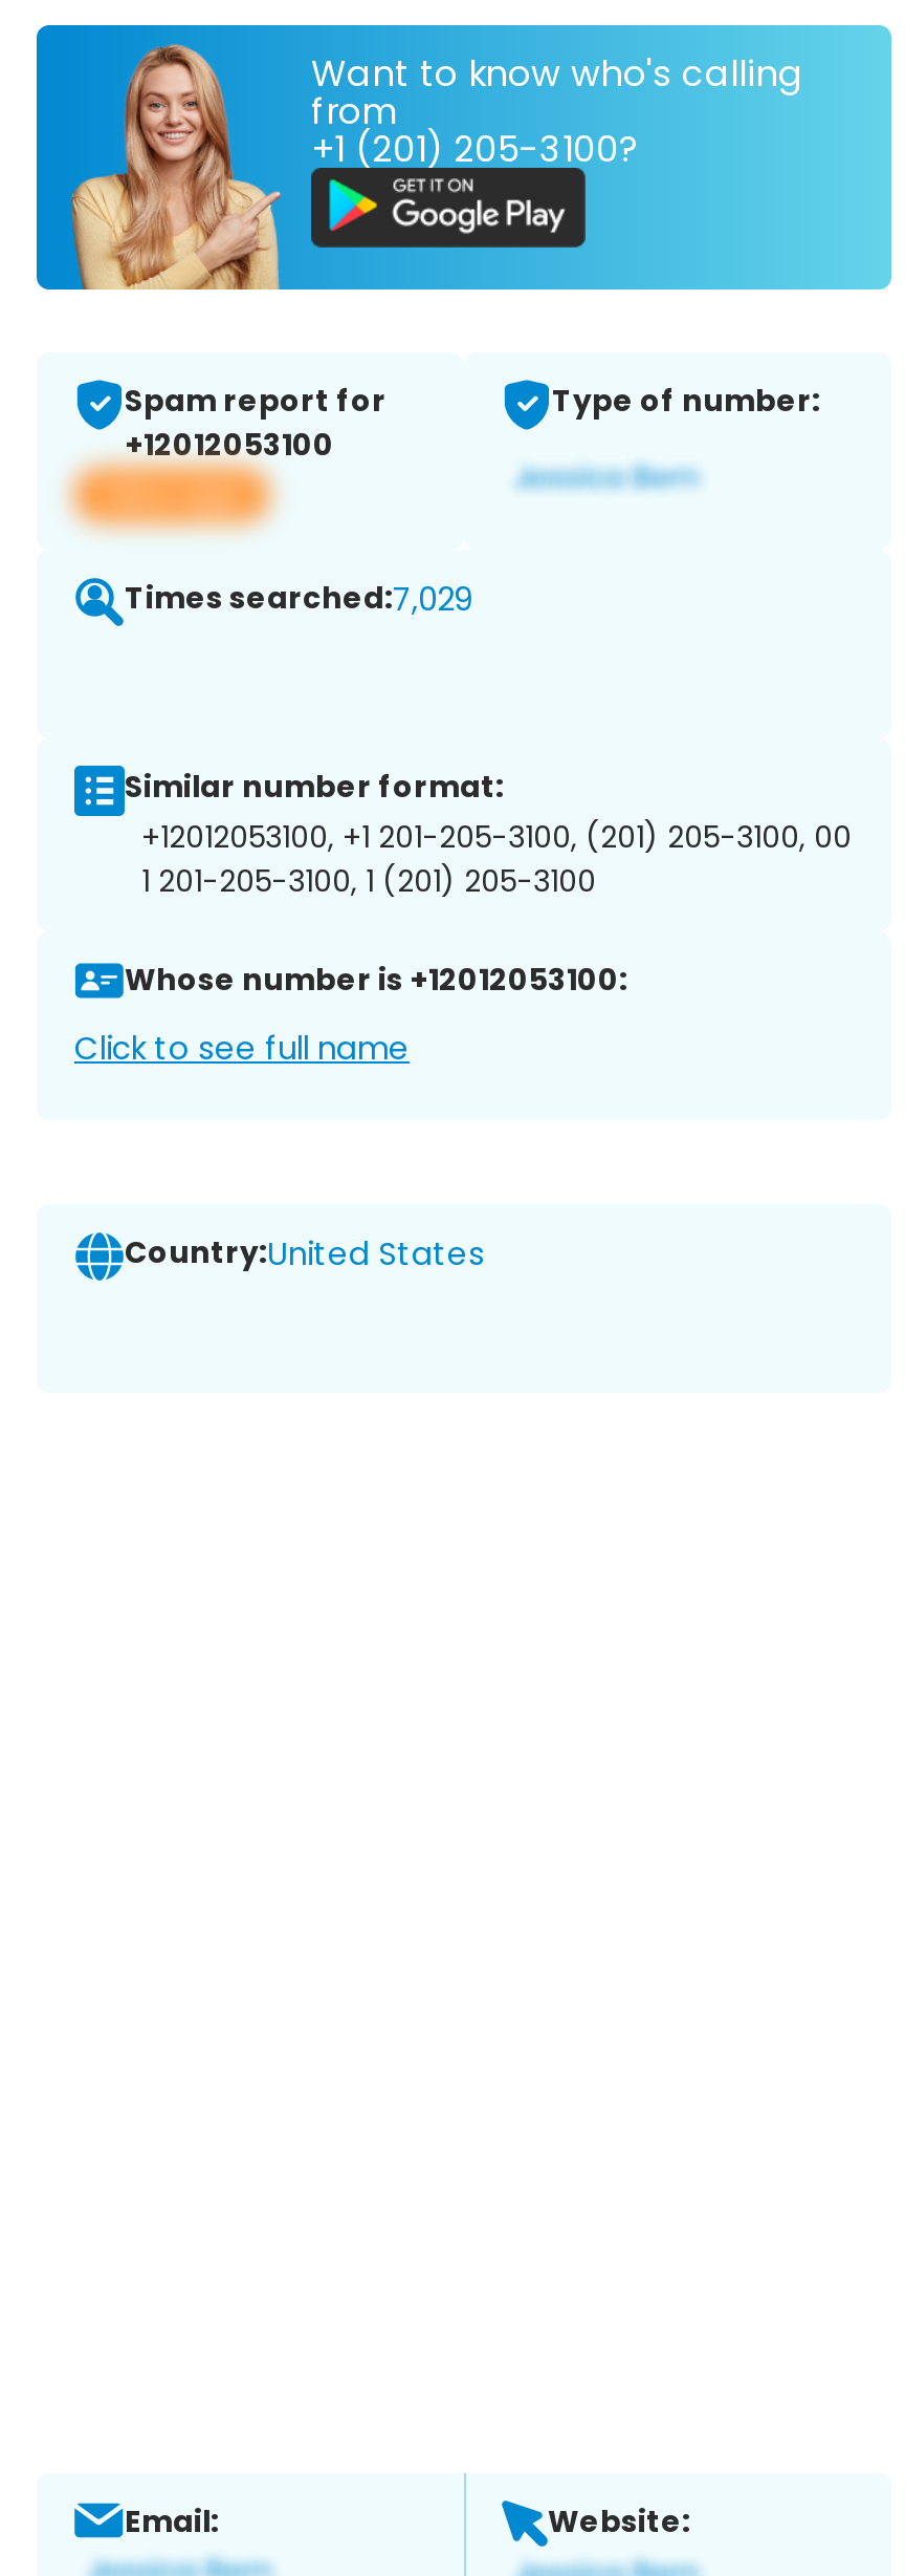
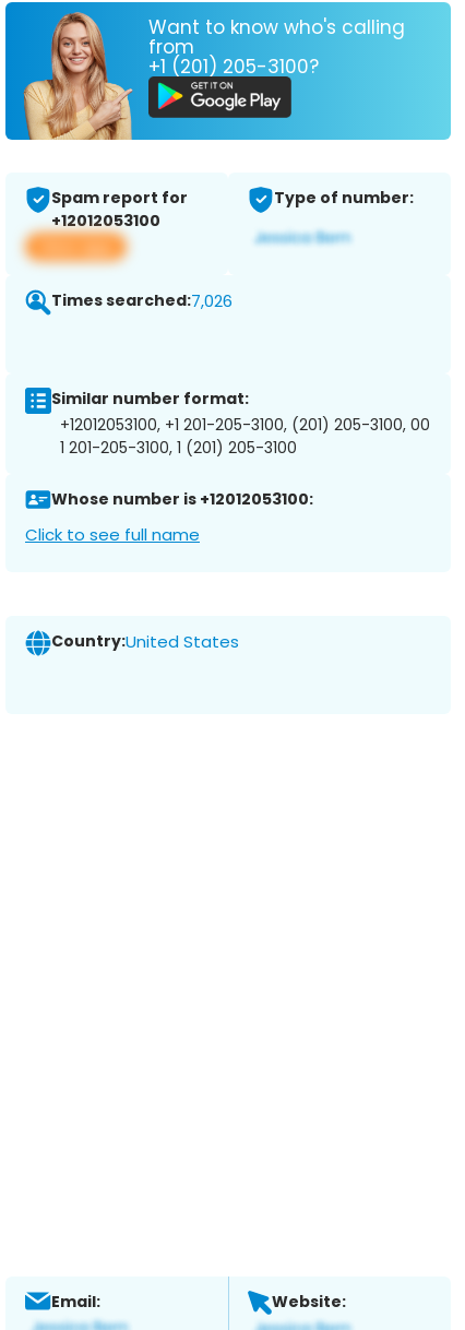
[125,577,472,621] Times searched:7,029 -> [51,289,233,312] Times searched:7,026

